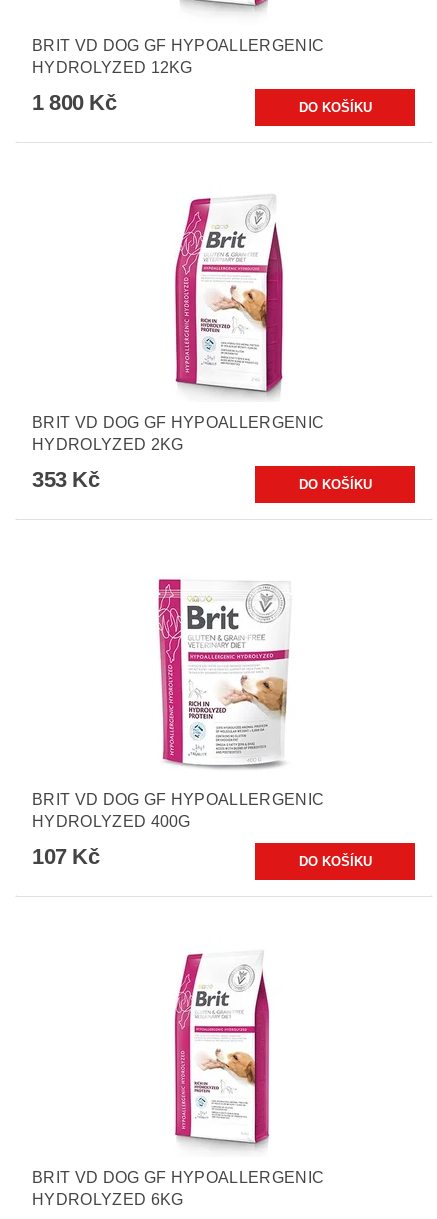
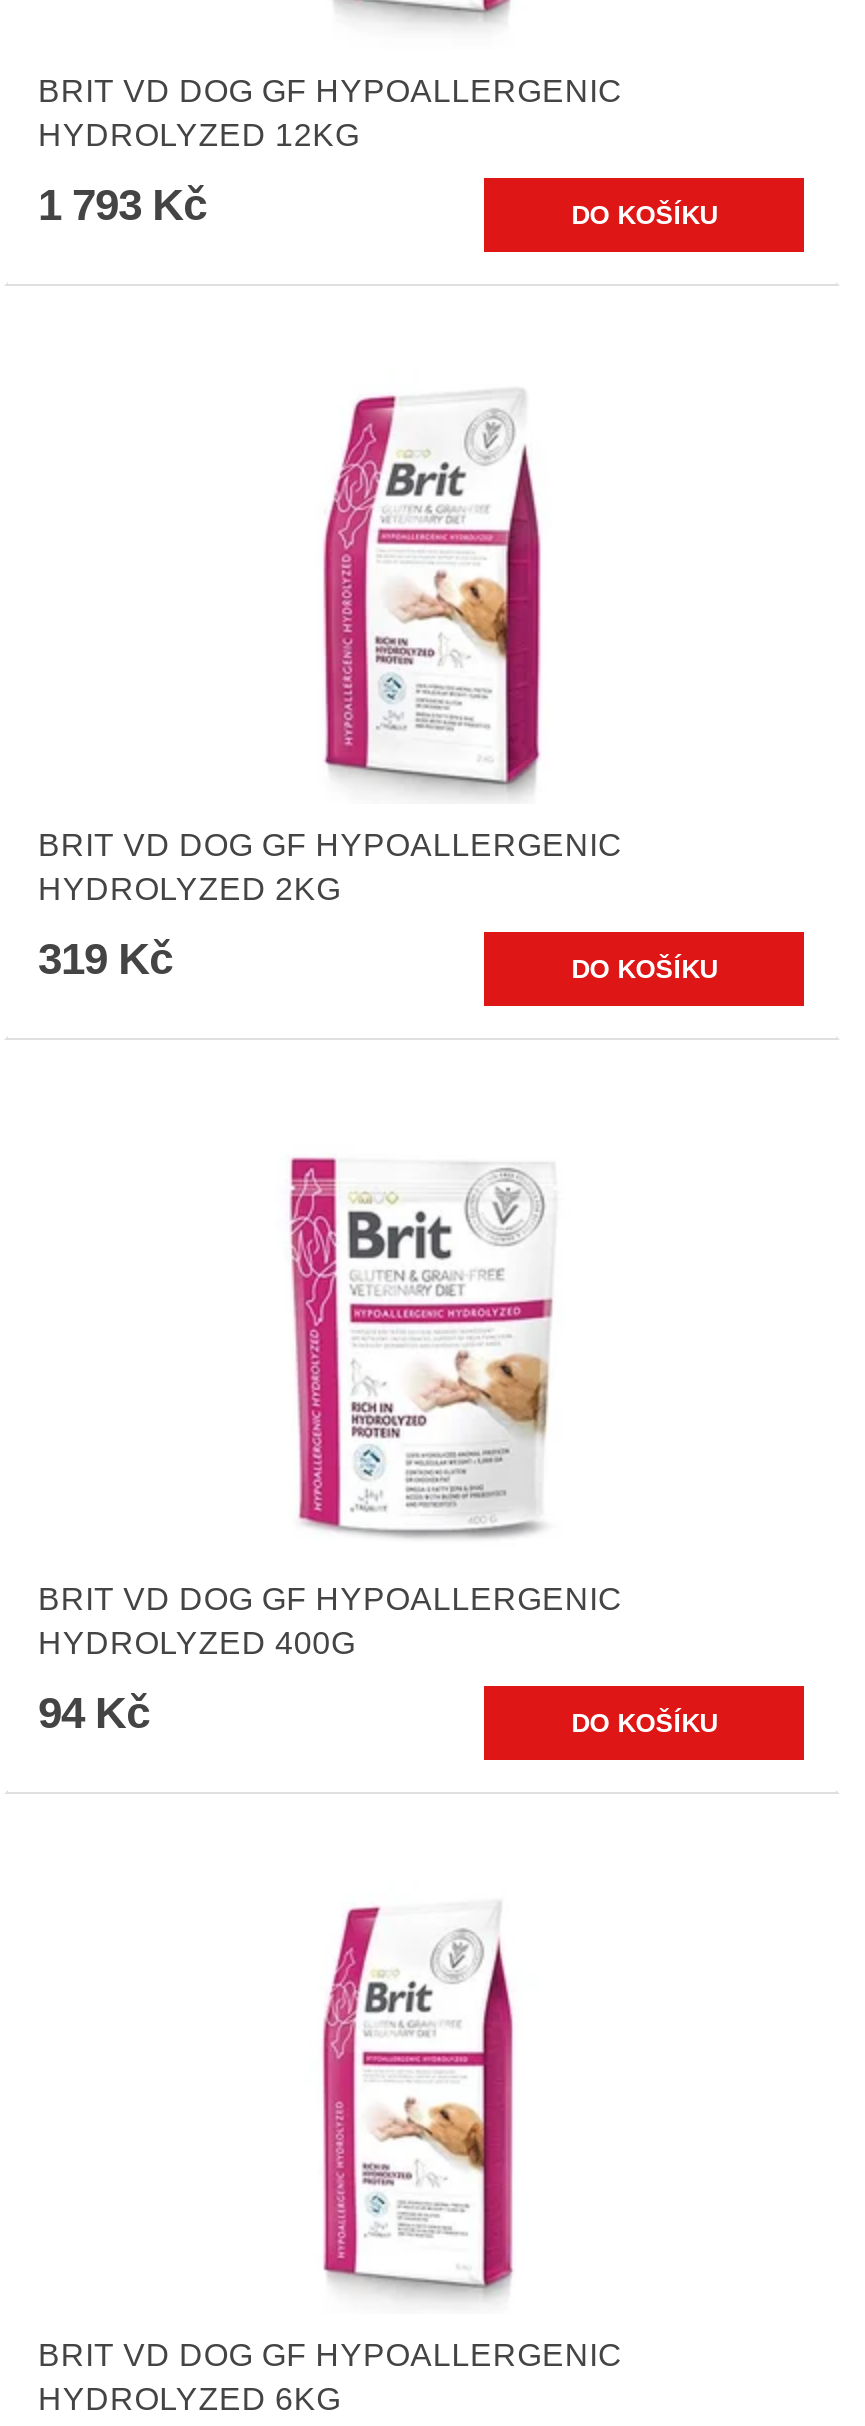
[32,90,116,115] 1 800 Kč -> [38,180,206,230] 1 793 Kč
[32,467,99,492] 353 Kč -> [38,934,172,984] 319 Kč
[32,844,99,869] 107 Kč -> [38,1689,149,1739] 94 Kč

